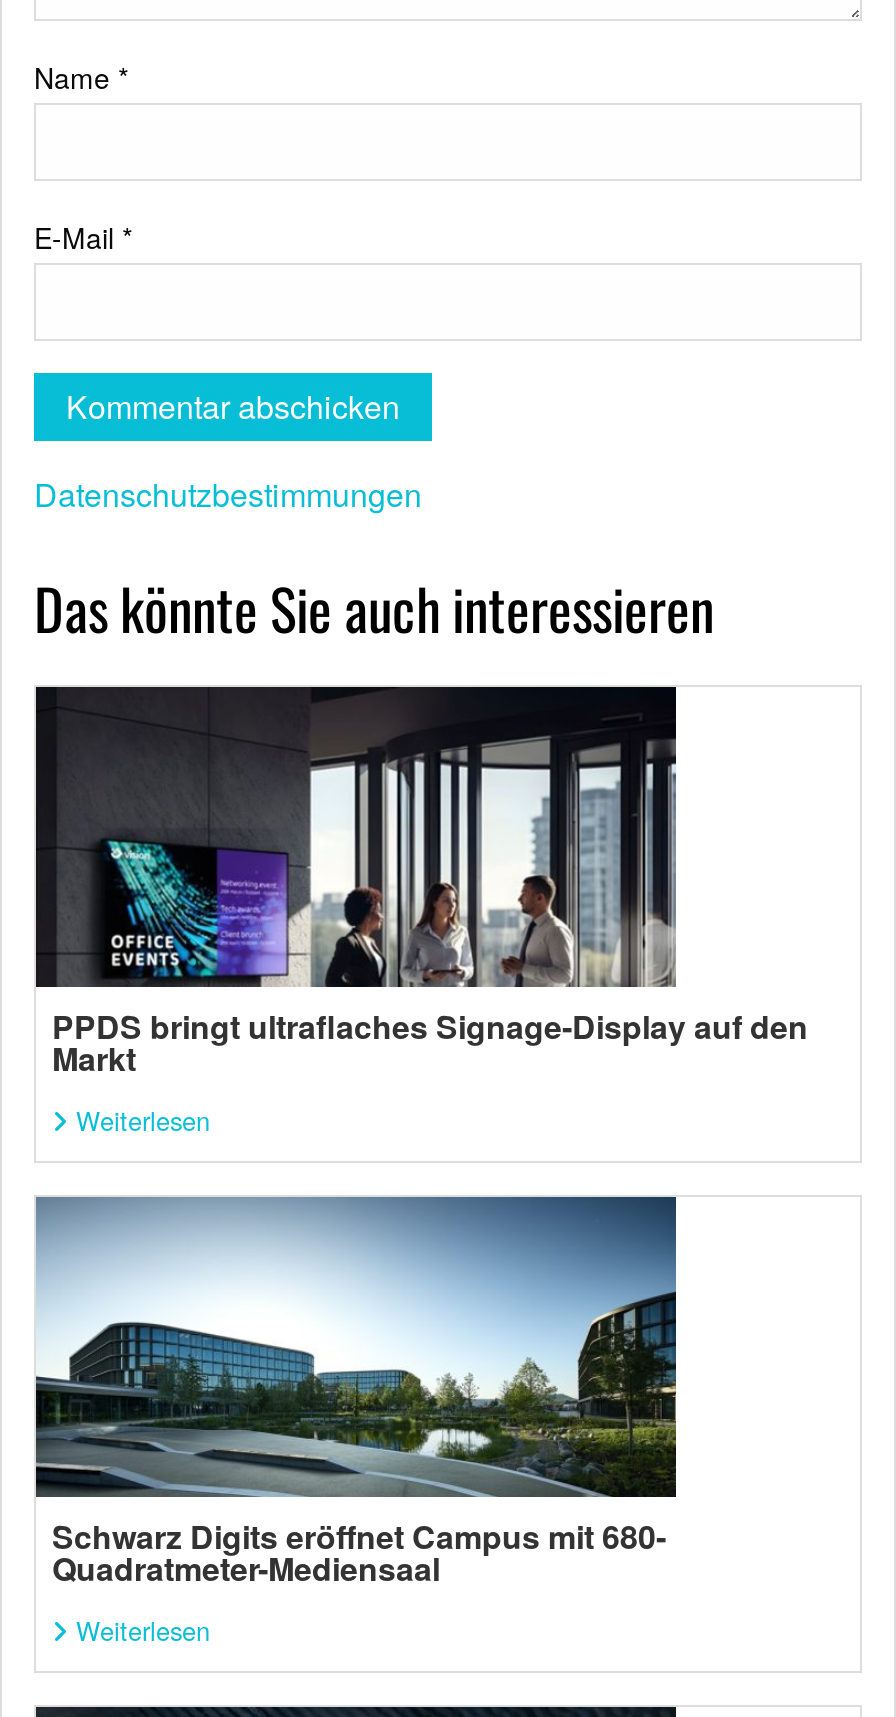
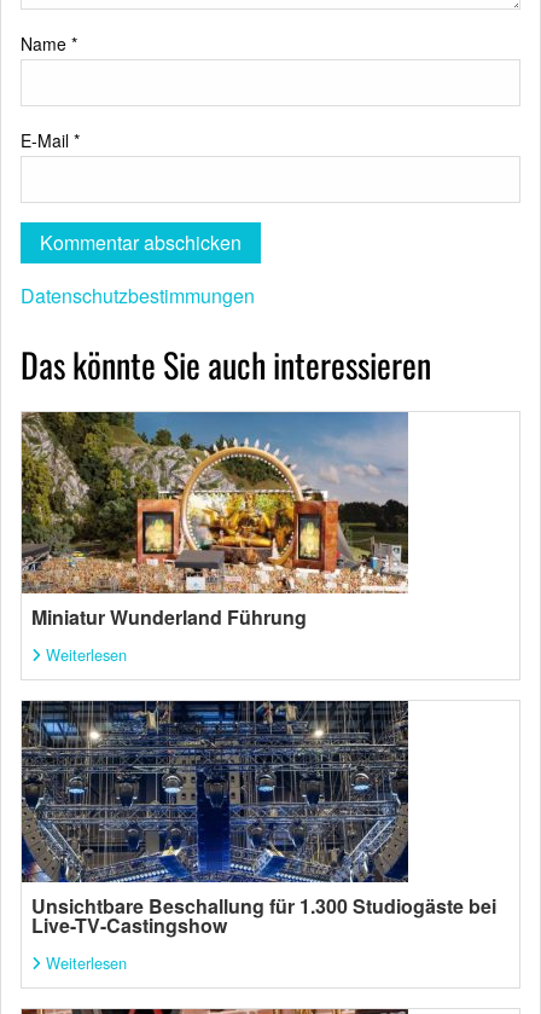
[34,685,808,1082] [image] | PPDS bringt ultraflaches Signage-Display auf den | Markt -> [21,411,408,630] [image] | Miniatur Wunderland Führung
[34,1195,678,1592] [image] | Schwarz Digits eröffnet Campus mit 680- | Quadratmeter-Mediensaal -> [21,700,496,938] [image] | Unsichtbare Beschallung für 1.300 Studiogäste bei | Live-TV-Castingshow

